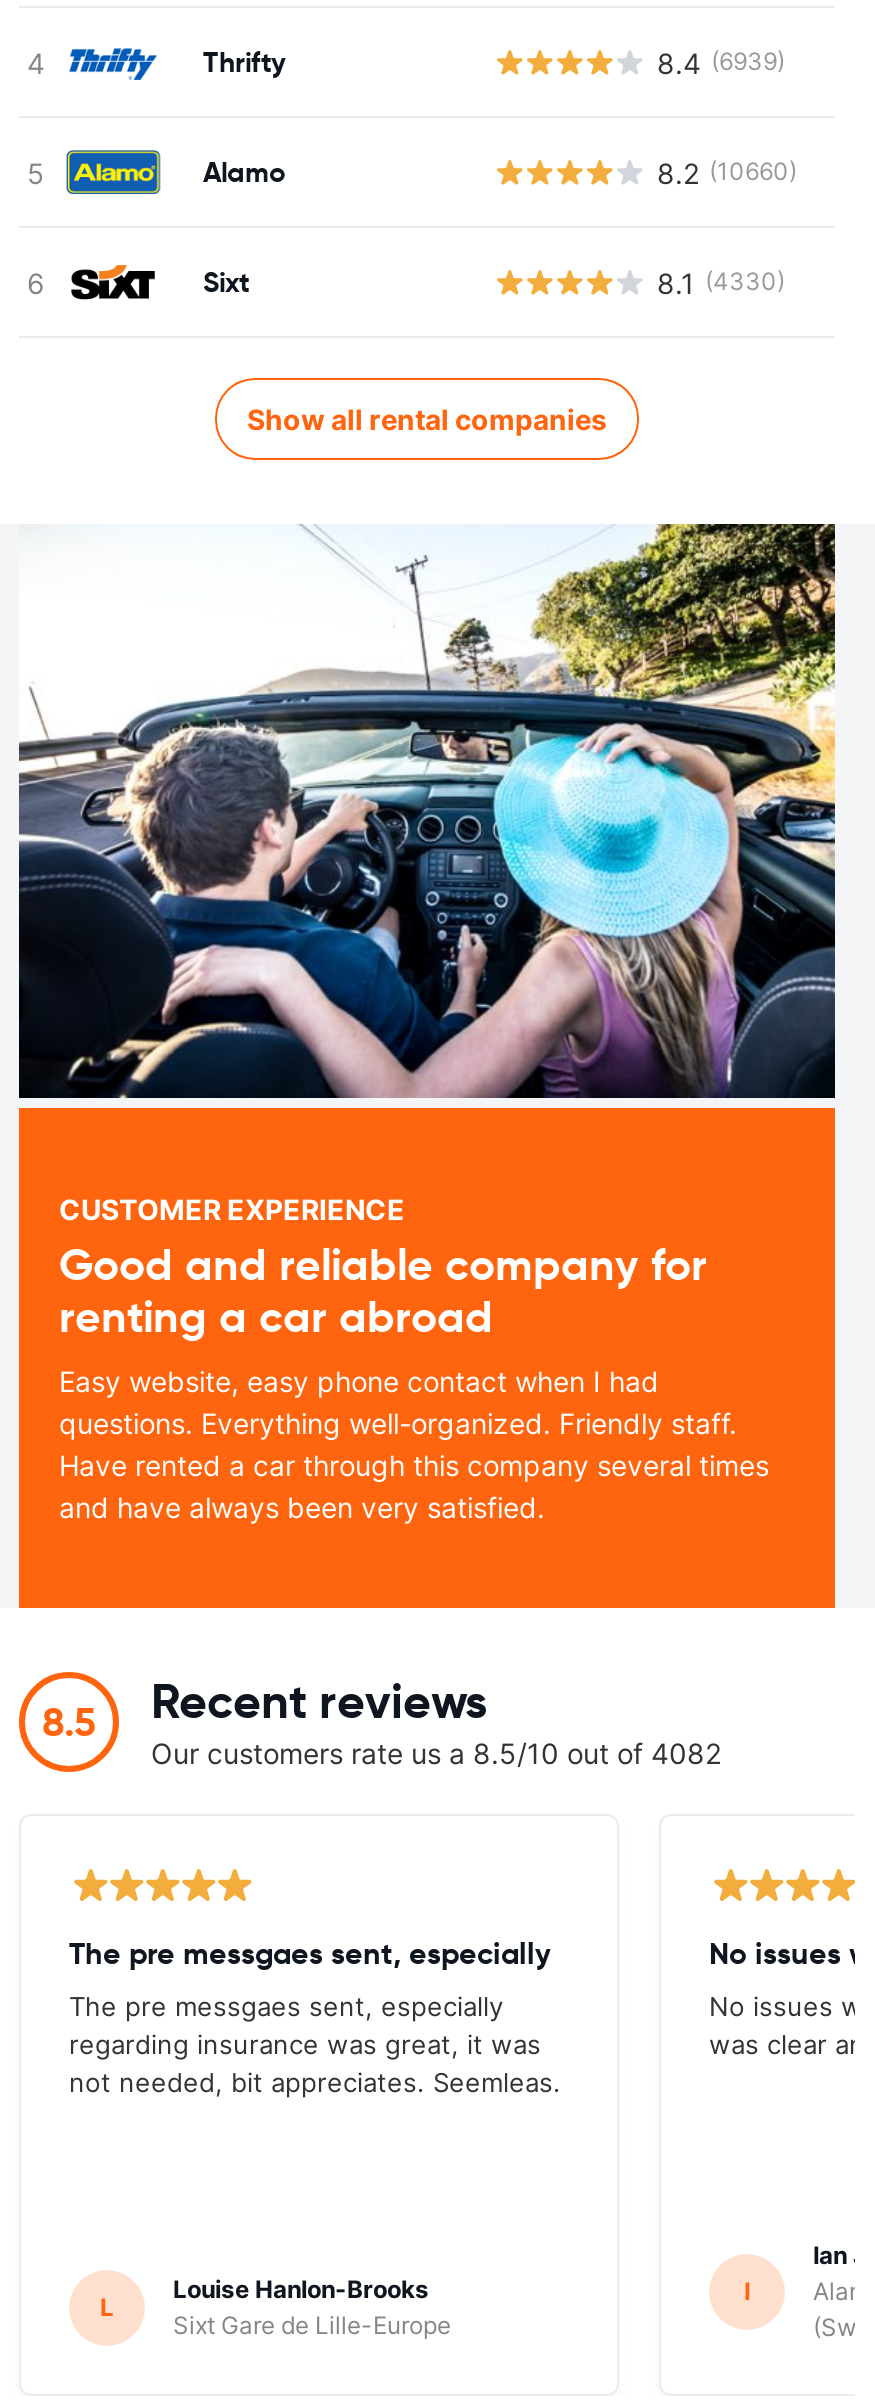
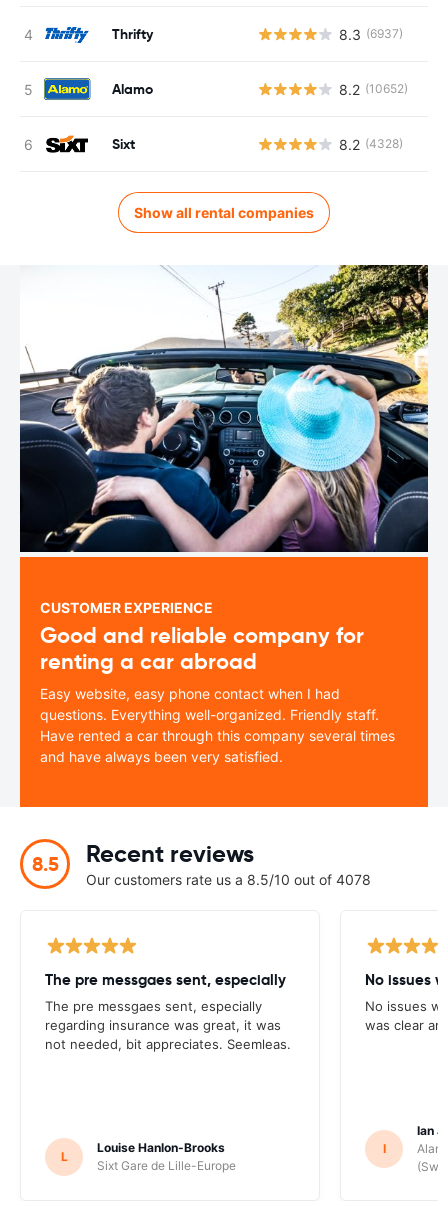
[657,45,785,79] 8.4 (6939) -> [339,25,403,42] 8.3 (6937)
[657,155,797,189] 8.2 (10660) -> [339,80,408,97] 8.2 (10652)
[657,265,785,299] 8.1 (4330) -> [339,135,403,152] 8.2 (4328)
[151,1736,721,1770] Our customers rate us a 8.5/10 out of 4082 -> [86,871,371,888] Our customers rate us a 8.5/10 out of 4078

